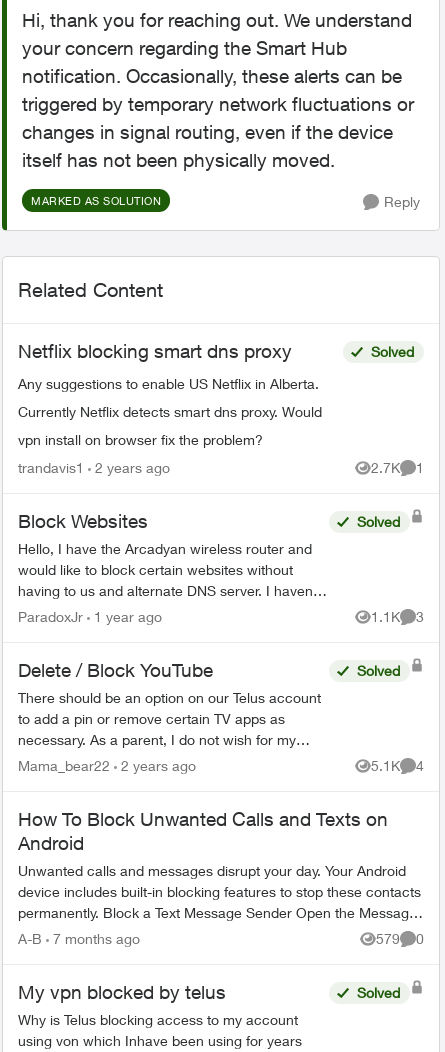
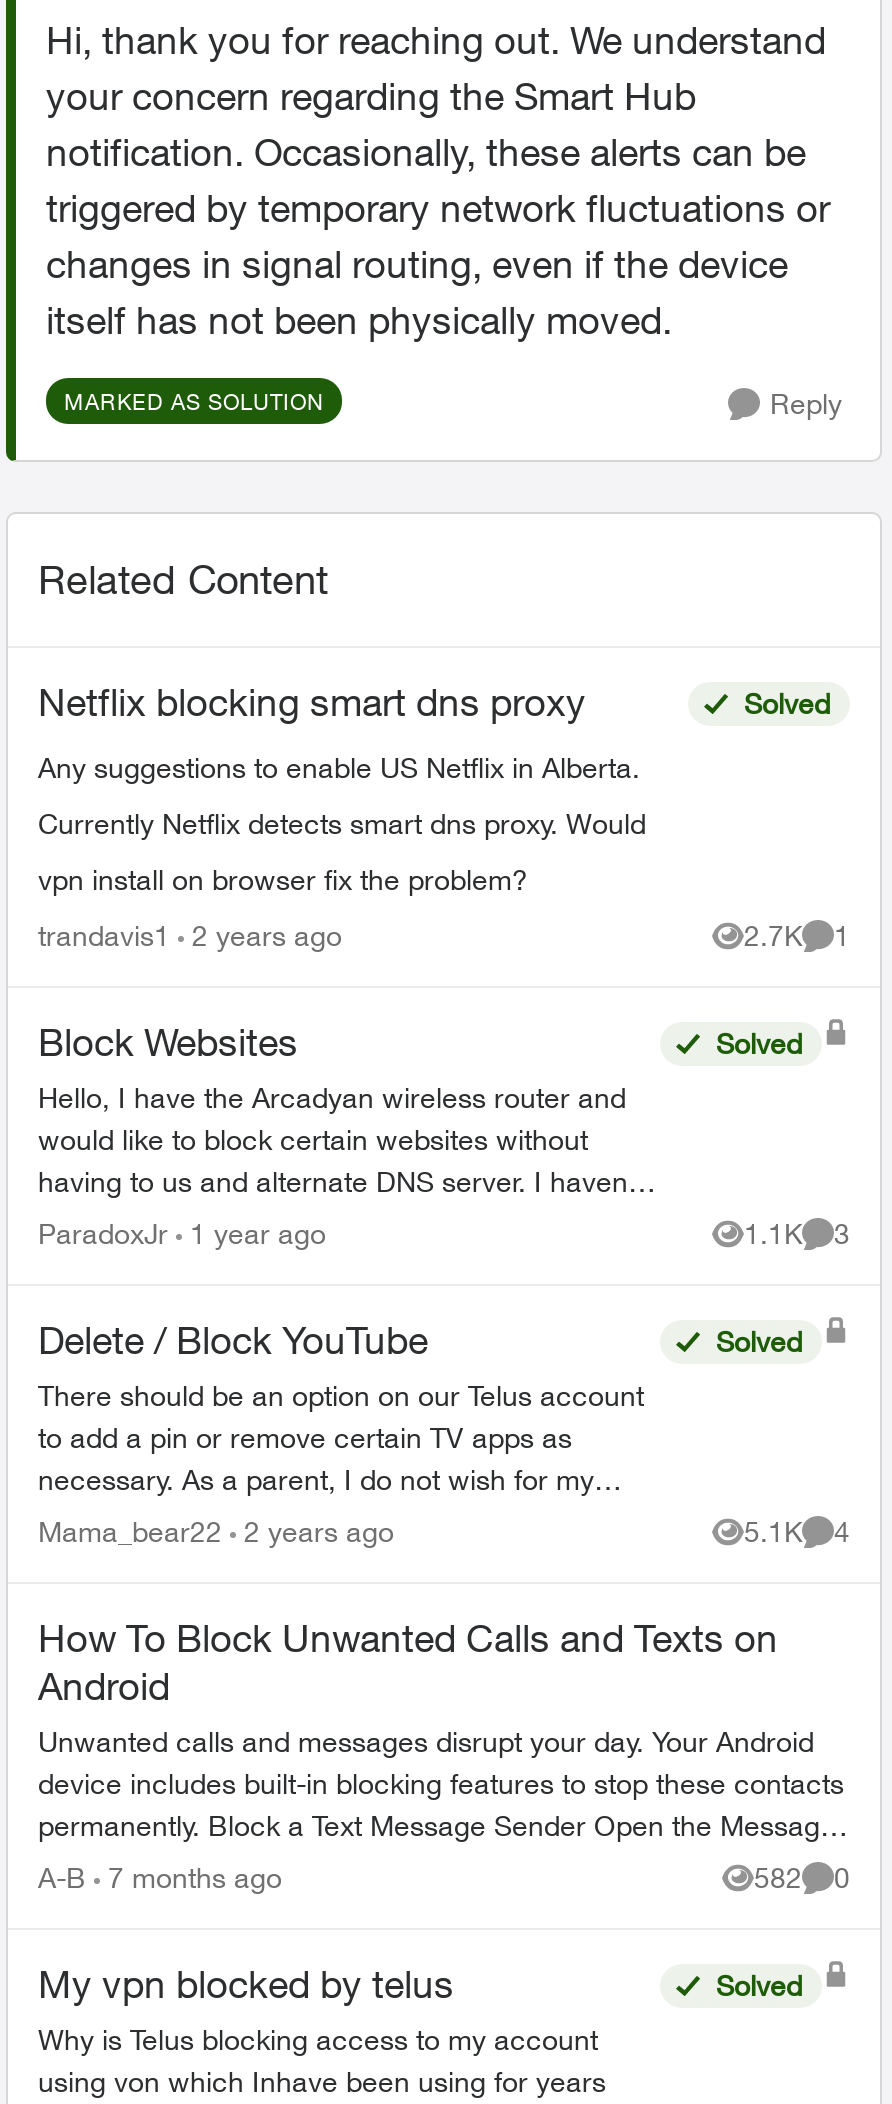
[376,930,424,947] 579 0 -> [754,1860,850,1894] 582 0

